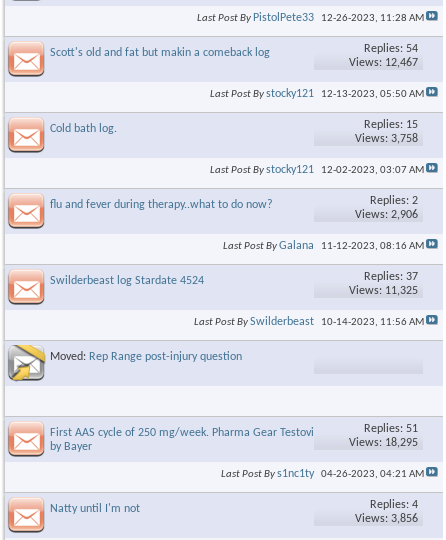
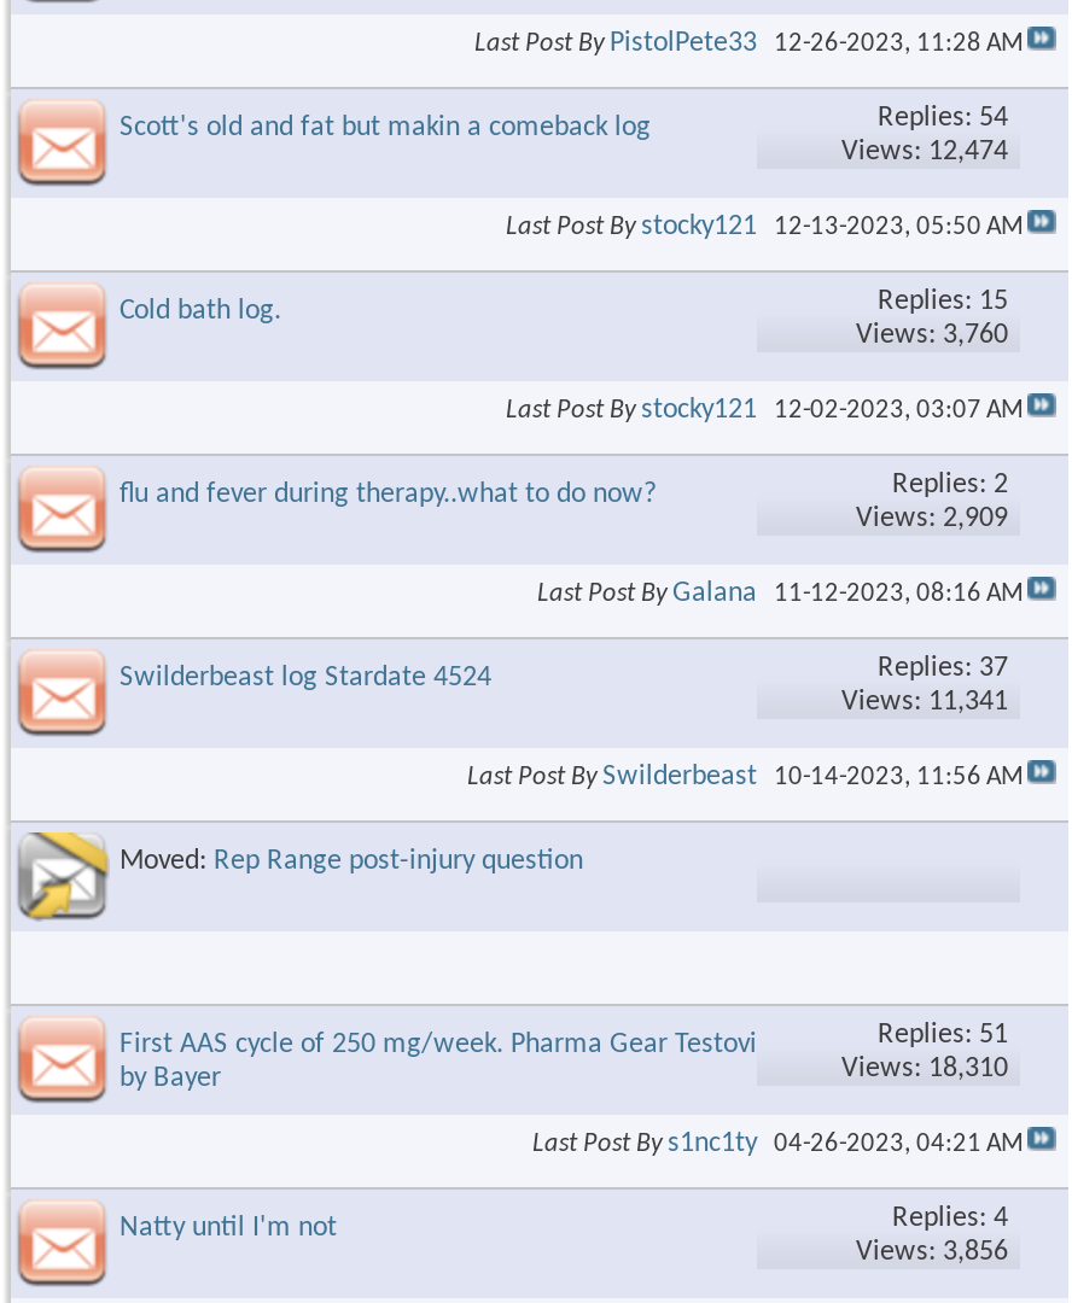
[349,57,418,69] Views: 12,467 -> [841,138,1008,166] Views: 12,474
[355,133,418,145] Views: 3,758 -> [856,321,1008,350] Views: 3,760
[355,209,418,221] Views: 2,906 -> [856,504,1008,533] Views: 2,909
[349,285,418,297] Views: 11,325 -> [841,688,1008,717] Views: 11,341
[349,437,418,449] Views: 18,295 -> [841,1054,1008,1083] Views: 18,310

